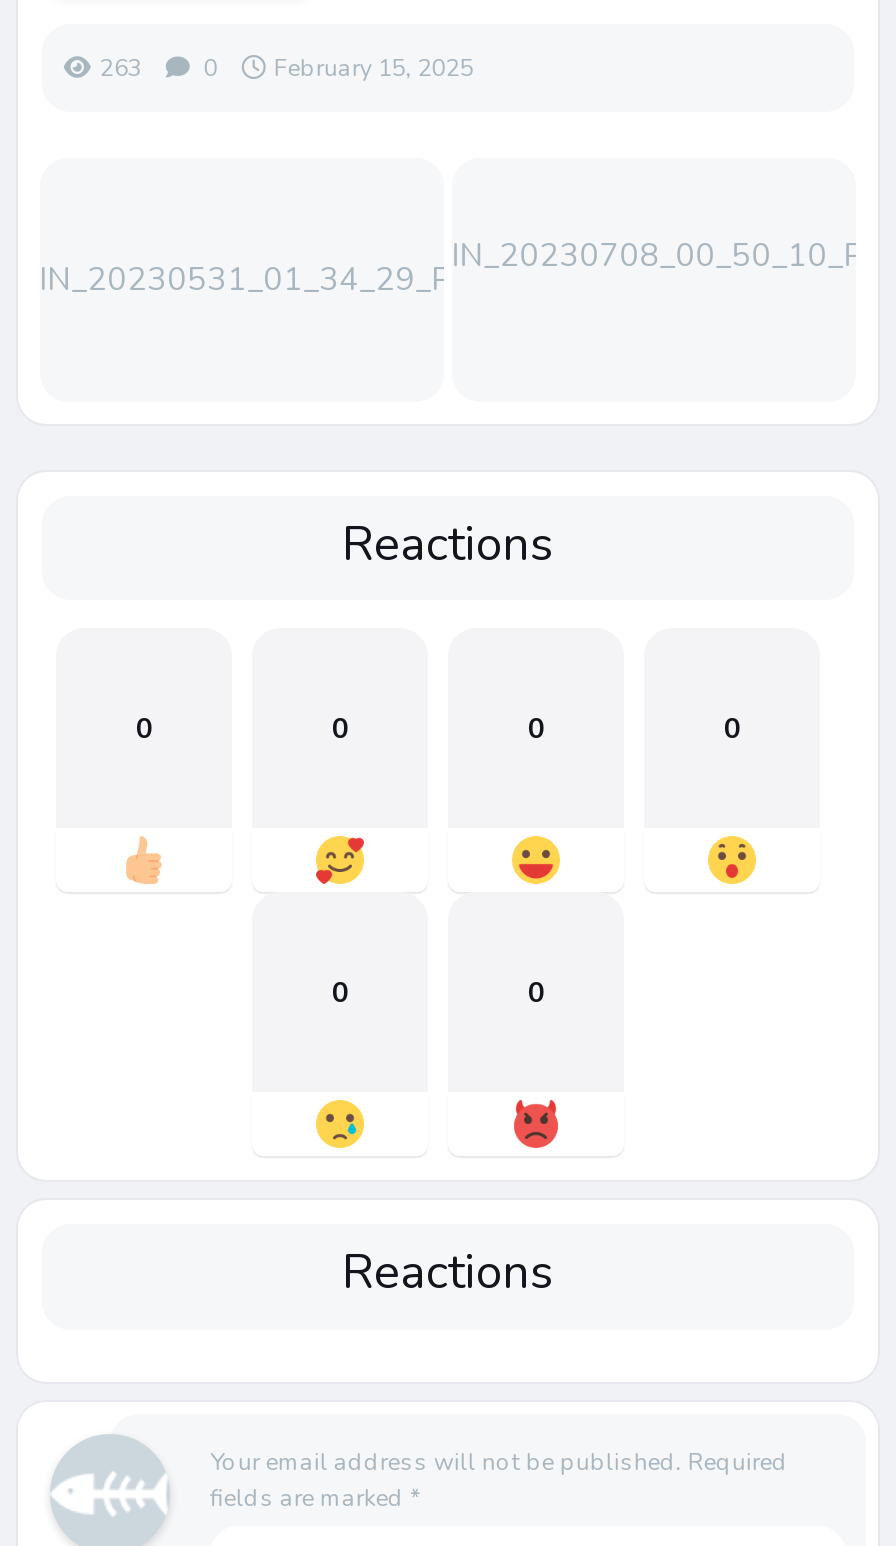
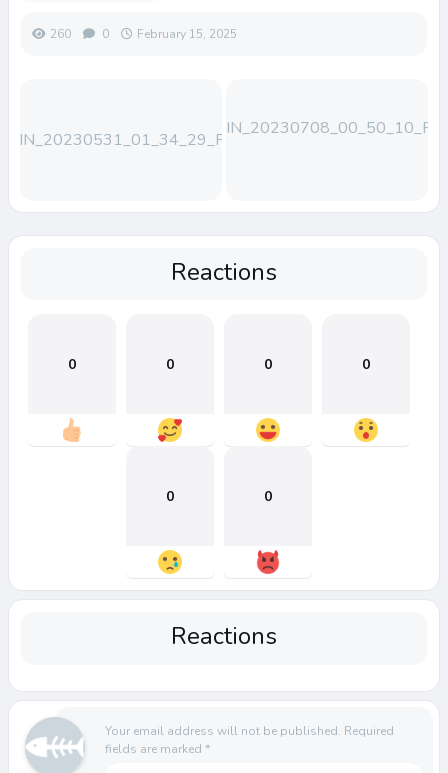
[100,52,474,84] 263 0 February 15, 2025 -> [50,26,237,42] 260 0 February 15, 2025

